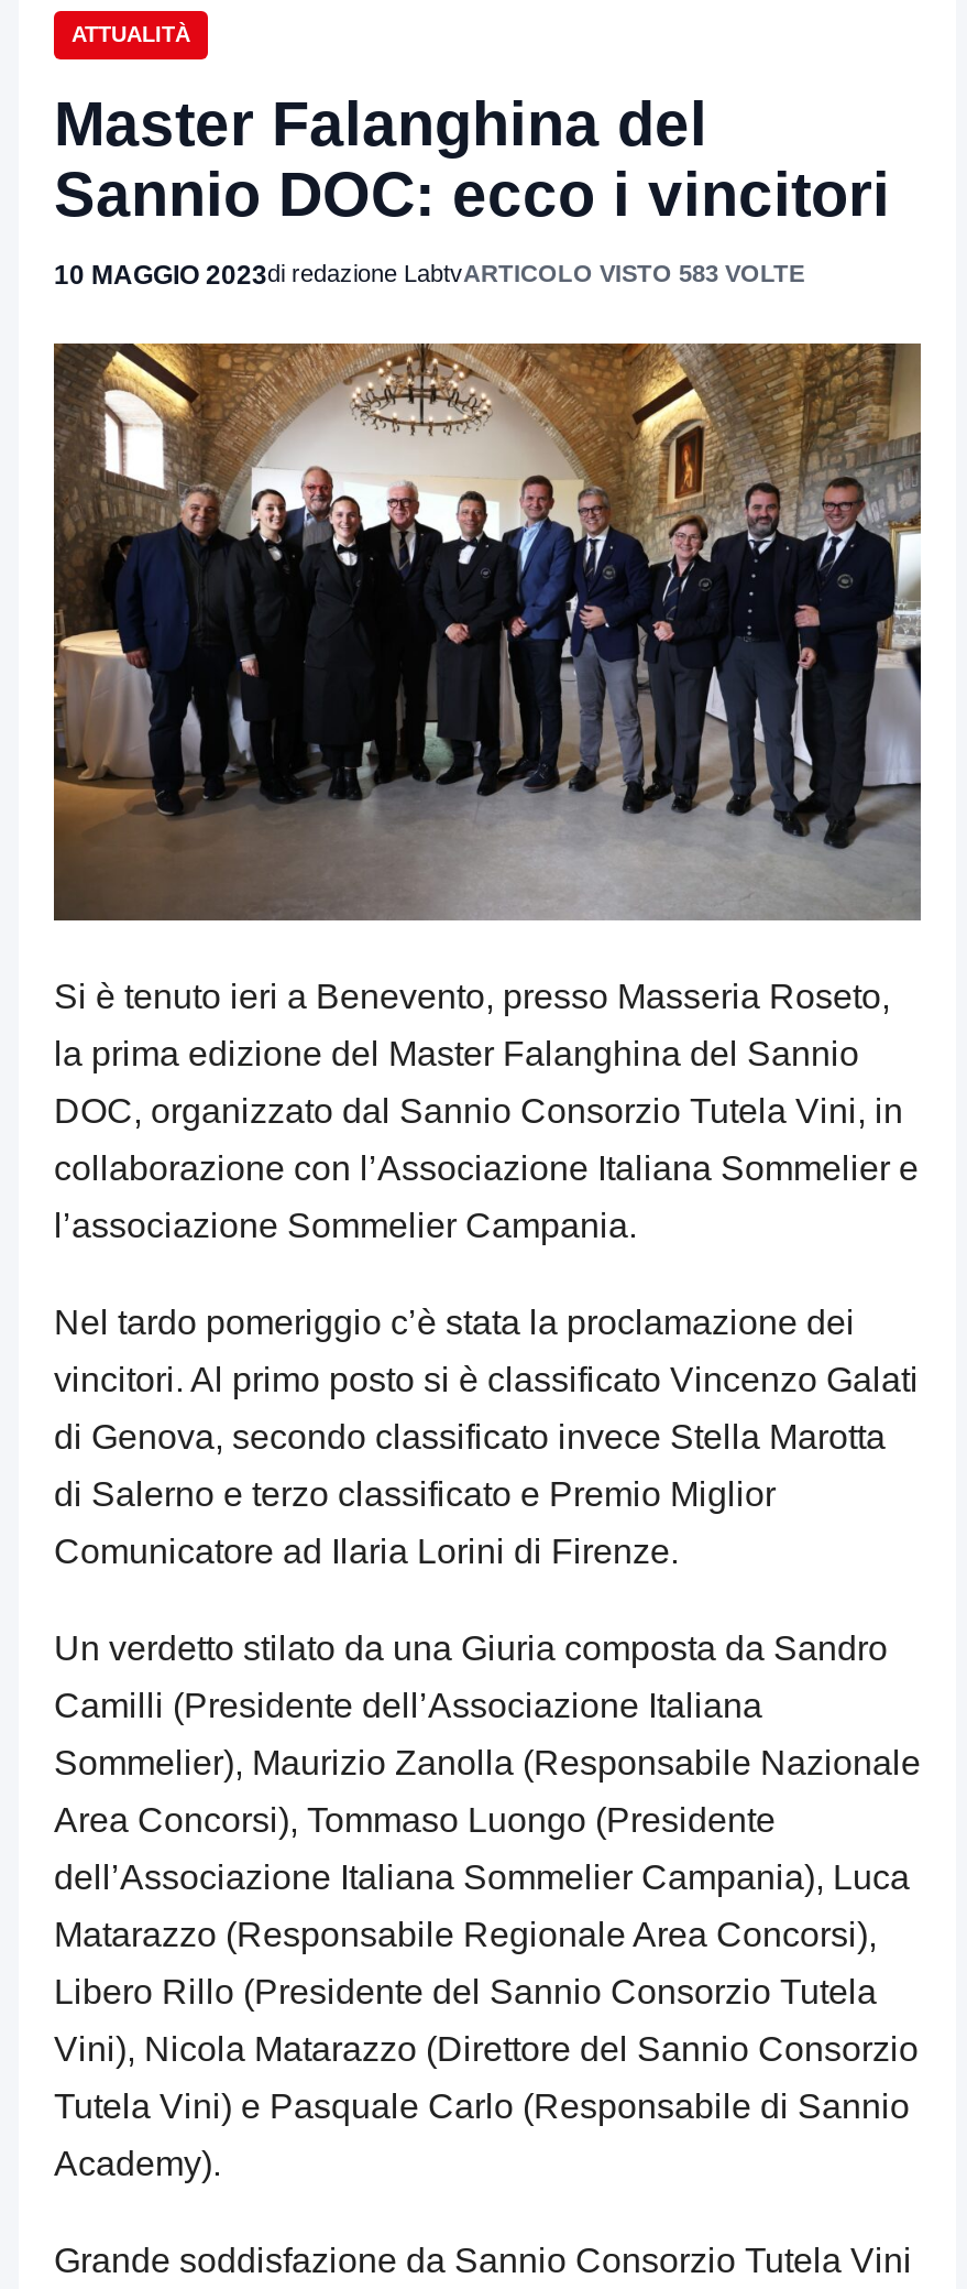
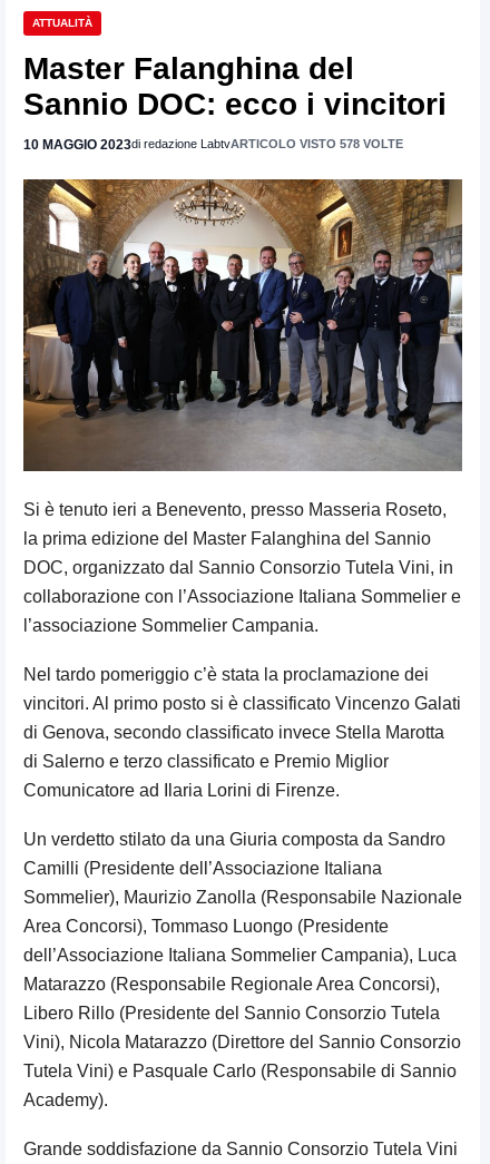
[54,259,804,290] 10 MAGGIO 2023di redazione LabtvARTICOLO VISTO 583 VOLTE -> [23,137,403,152] 10 MAGGIO 2023di redazione LabtvARTICOLO VISTO 578 VOLTE

